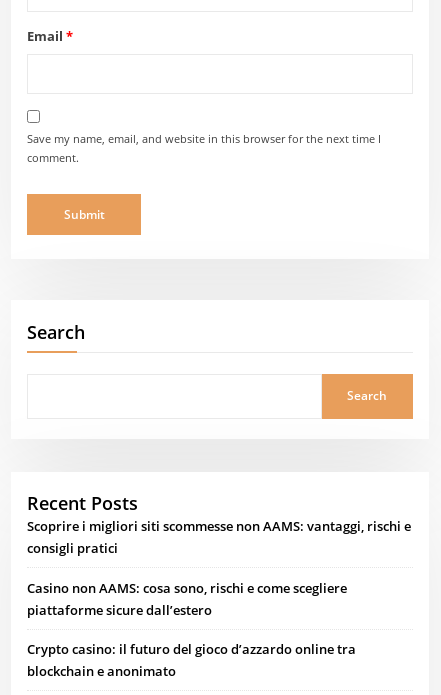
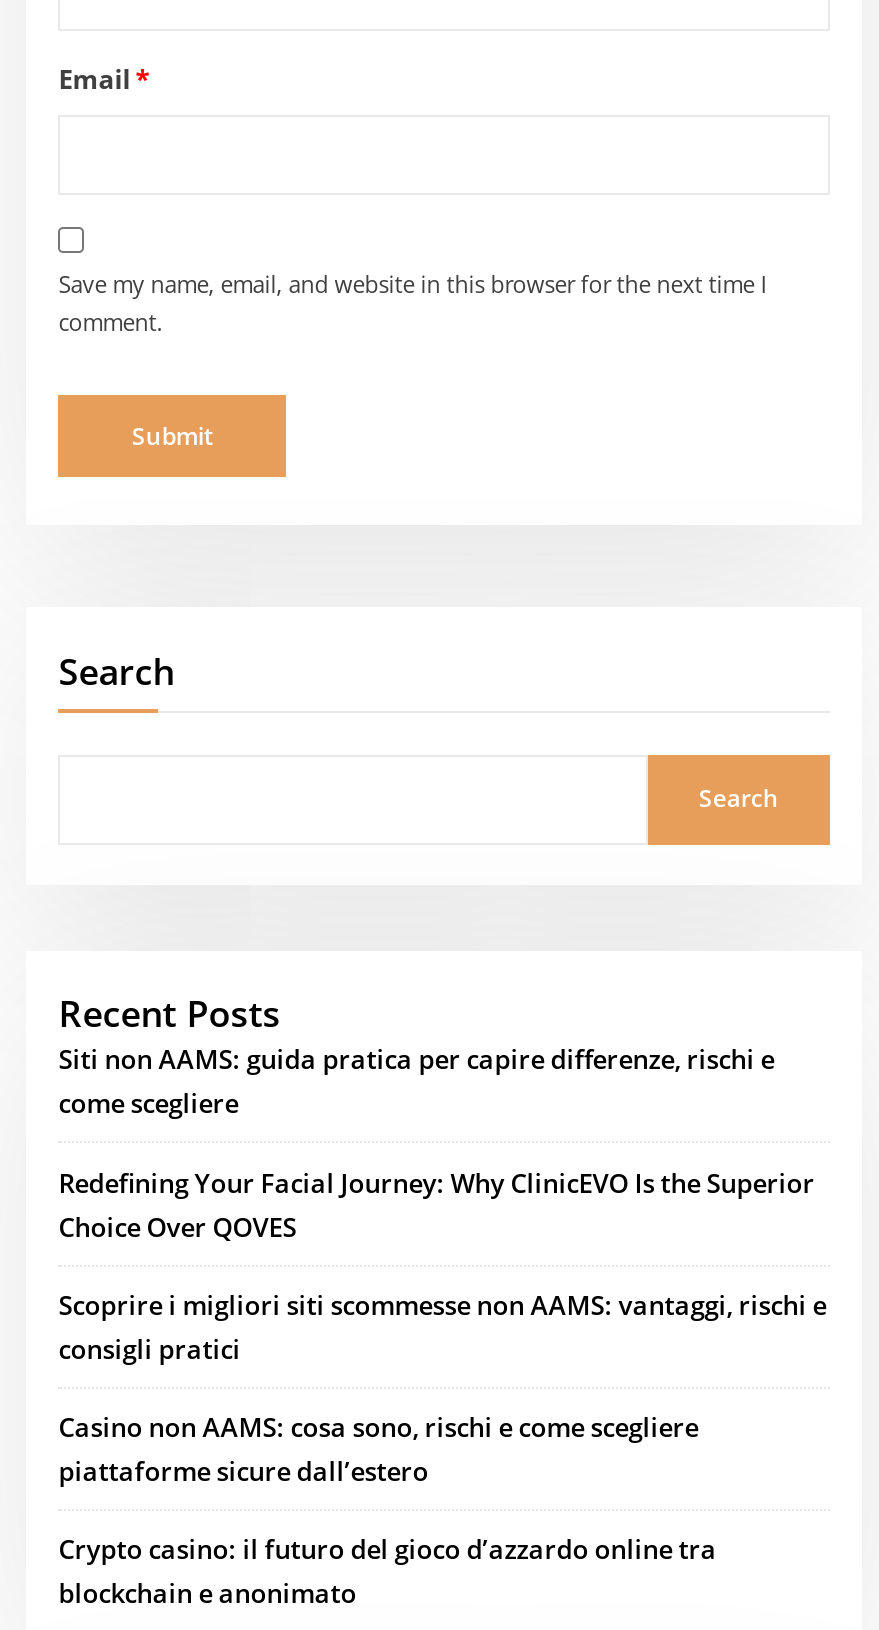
none -> [58,1041,814,1244] Siti non AAMS: guida pratica per capire differenze, rischi e | come scegliere | Redefining Your Facial Journey: Why ClinicEVO Is the Superior | Choice Over QOVES

